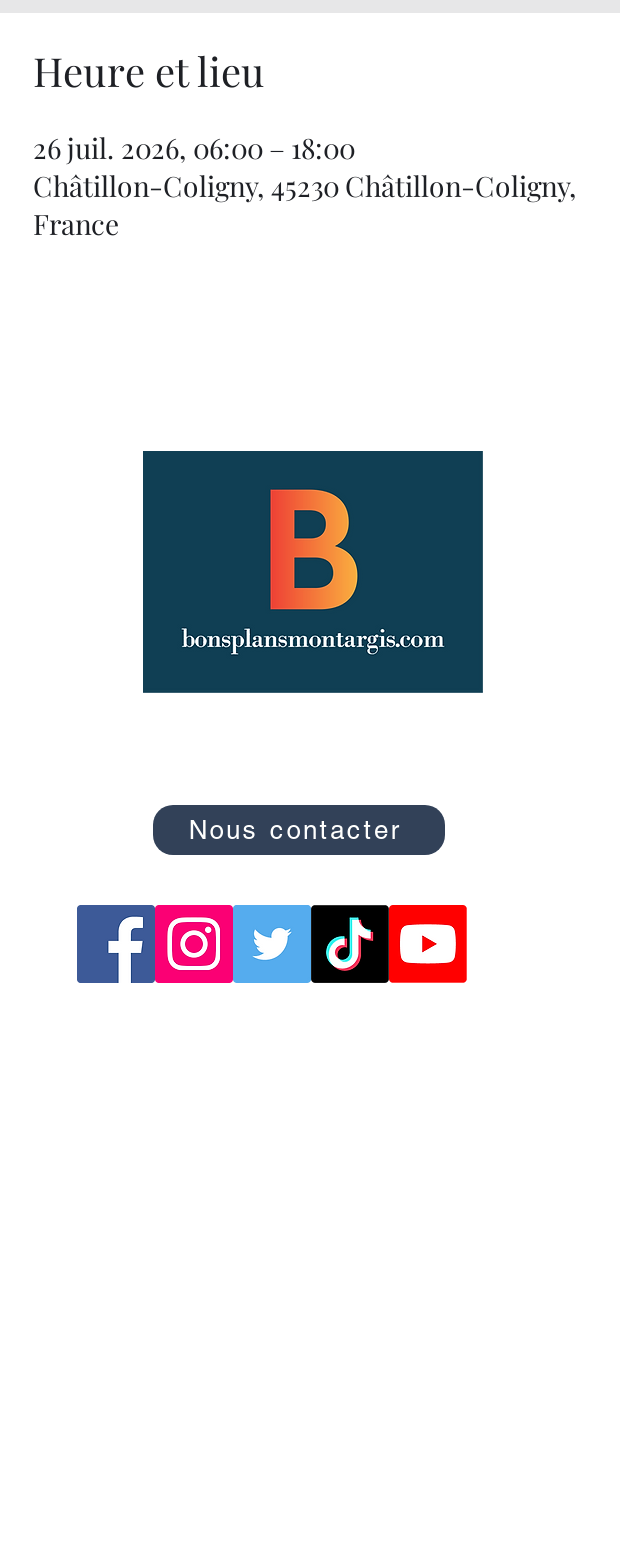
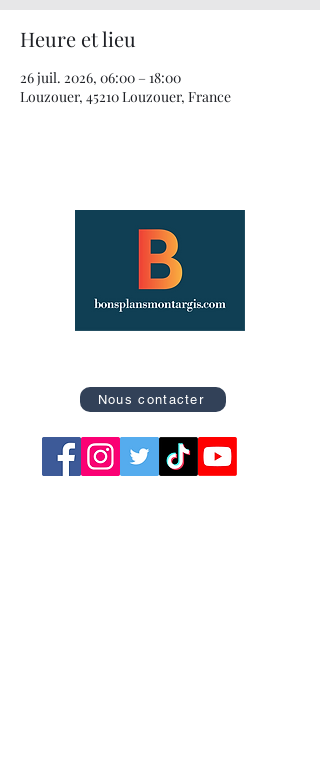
[33,167,577,243] Châtillon-Coligny, 45230 Châtillon-Coligny, | France -> [20,87,231,106] Louzouer, 45210 Louzouer, France

